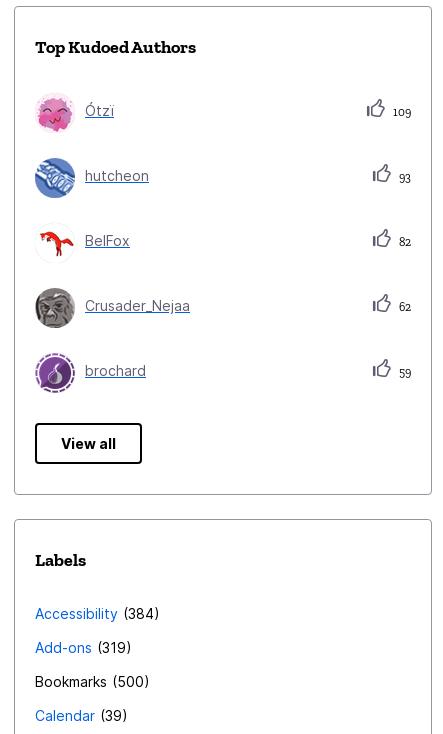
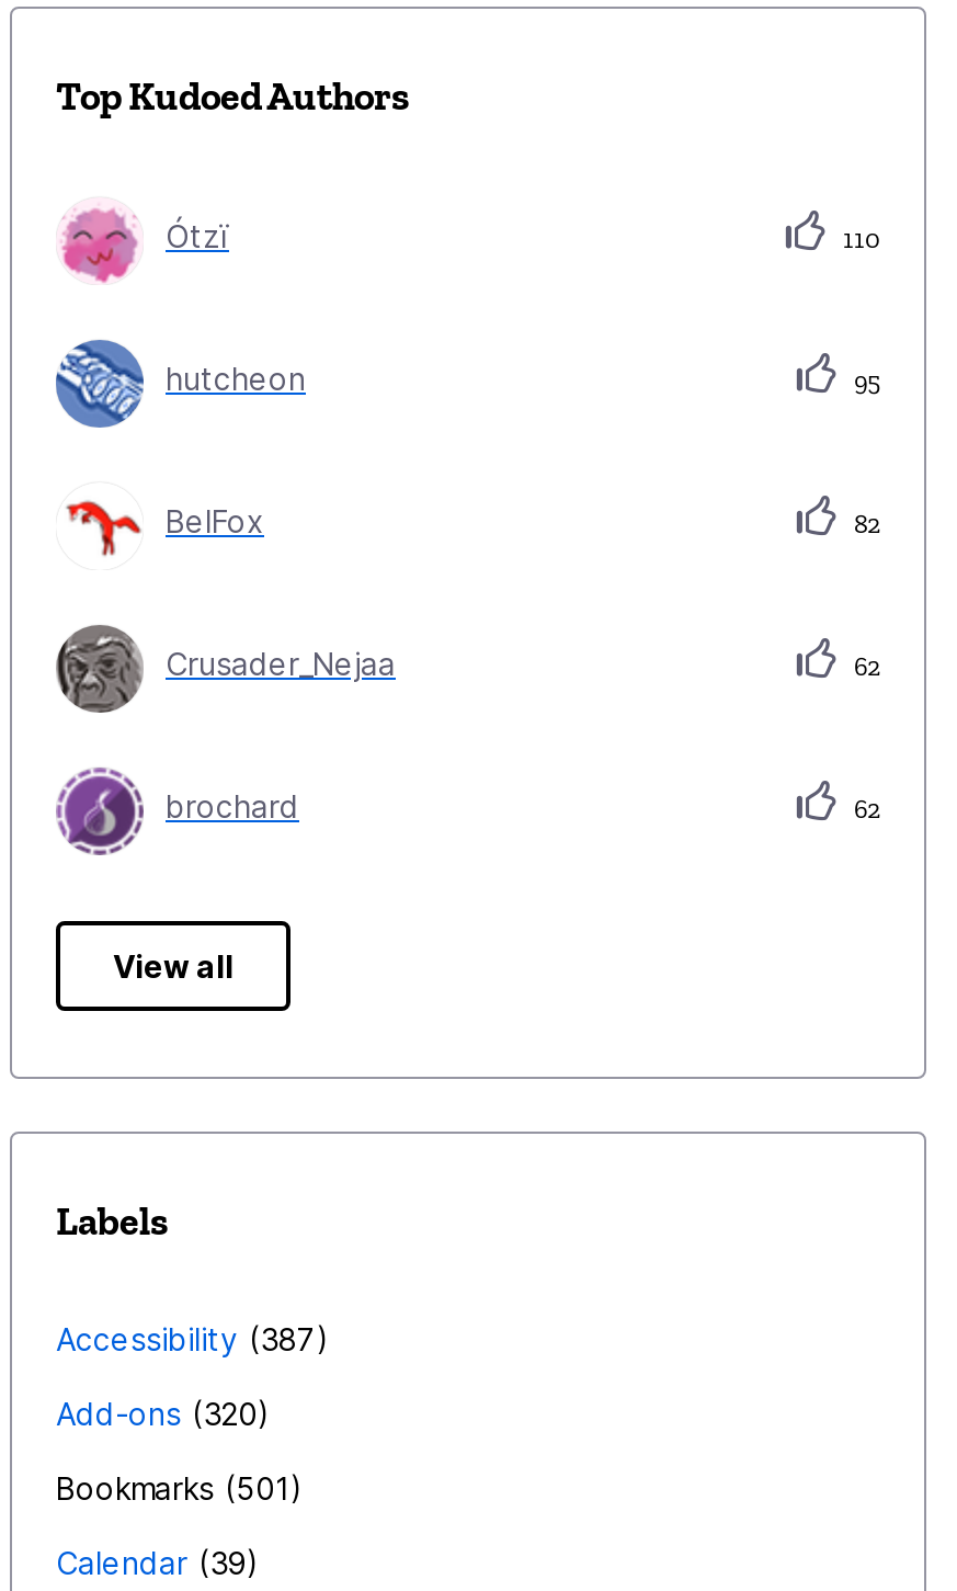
[390,105,411,119] 109 -> [836,224,880,254] 110
[396,170,411,184] 93 -> [847,366,880,397] 95
[396,365,411,379] 59 -> [847,794,880,825] 62
[35,605,154,622] Accessibility 384 -> [56,1321,317,1358] Accessibility 387
[35,639,126,656] Add-ons 319 -> [56,1395,258,1432] Add-ons 320
[35,673,144,690] Bookmarks 500 -> [56,1470,290,1507] Bookmarks 501

